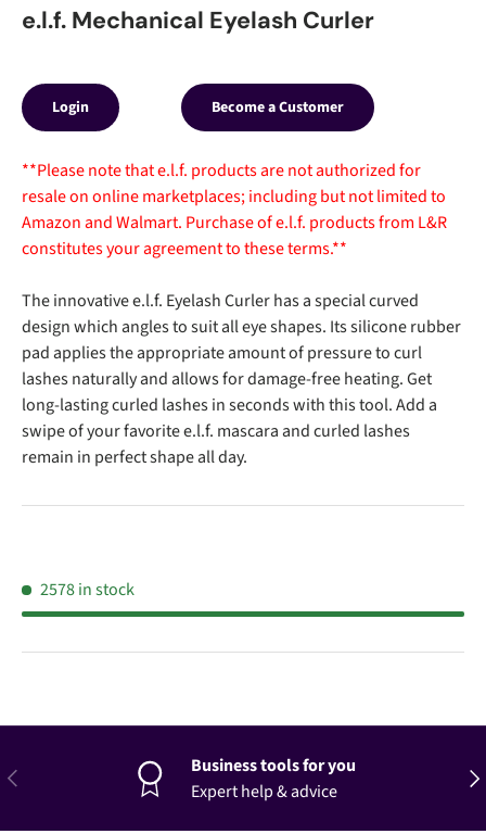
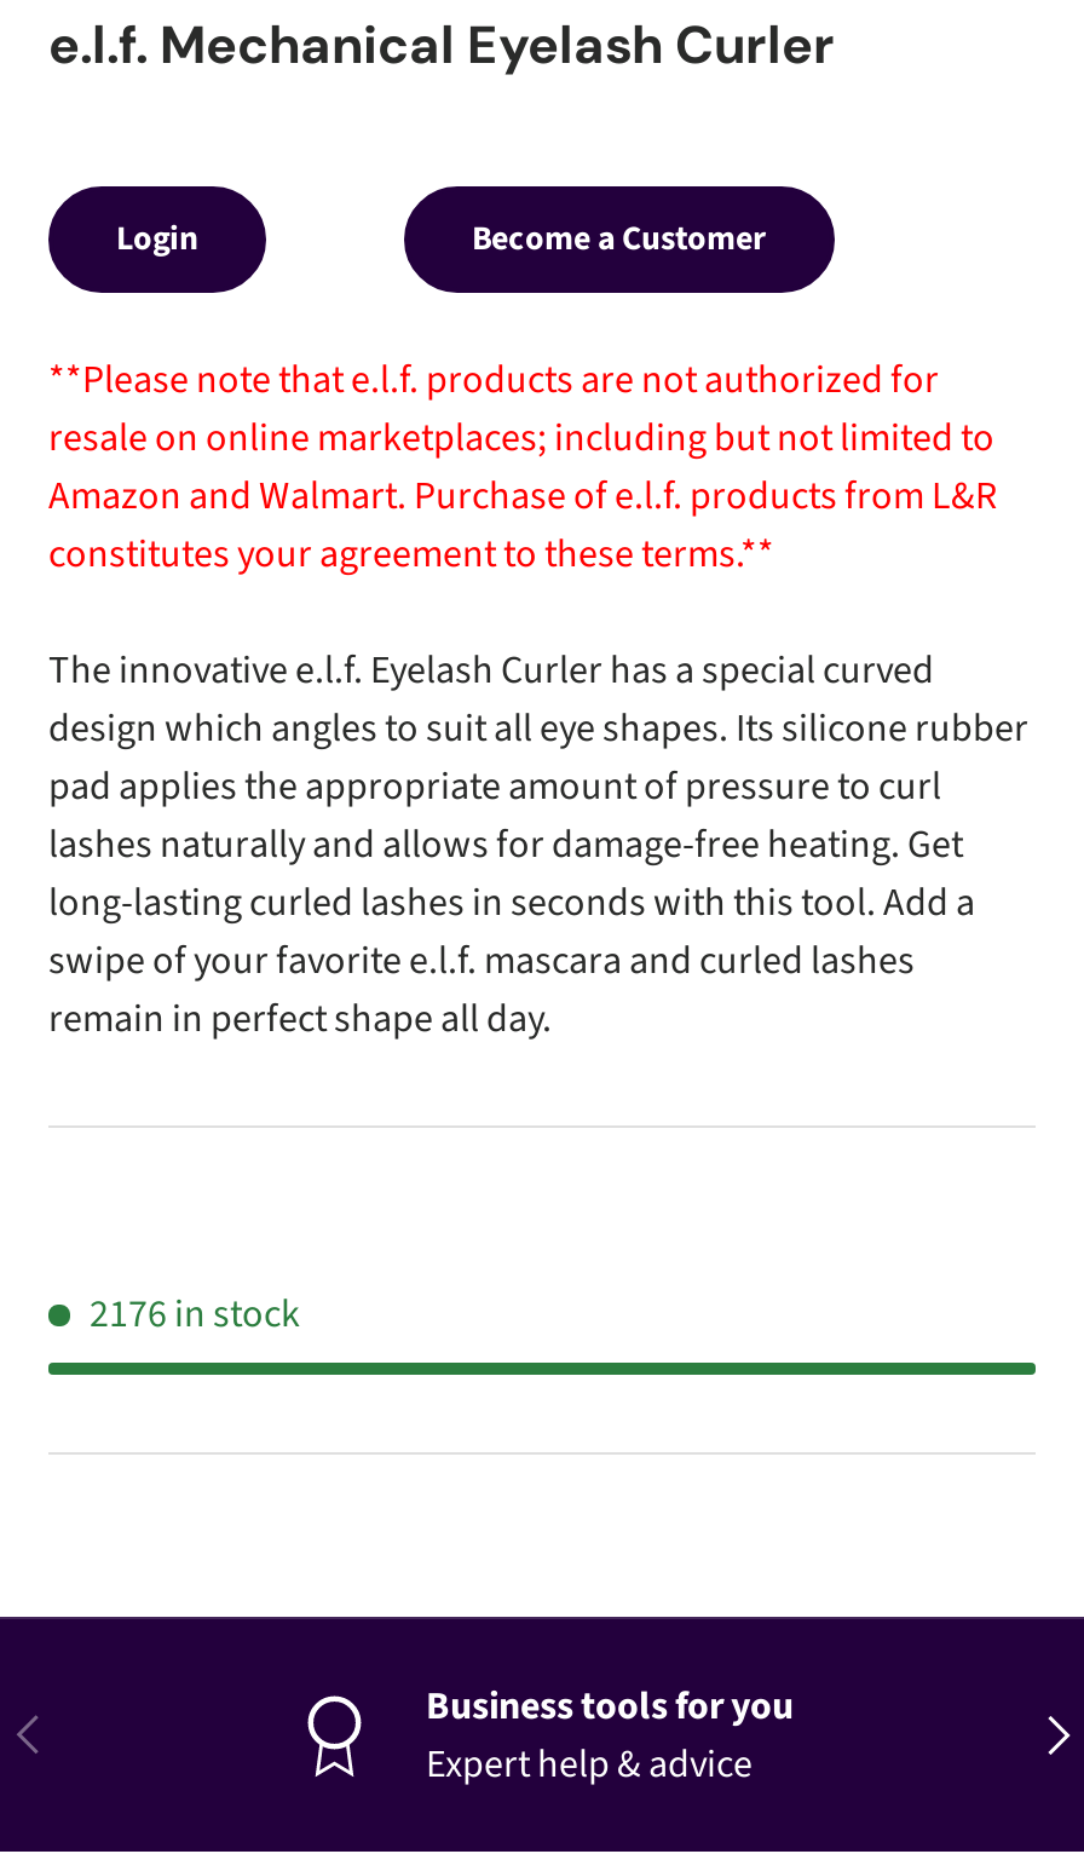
[40,577,135,601] 2578 in stock -> [90,1286,300,1340] 2176 in stock

